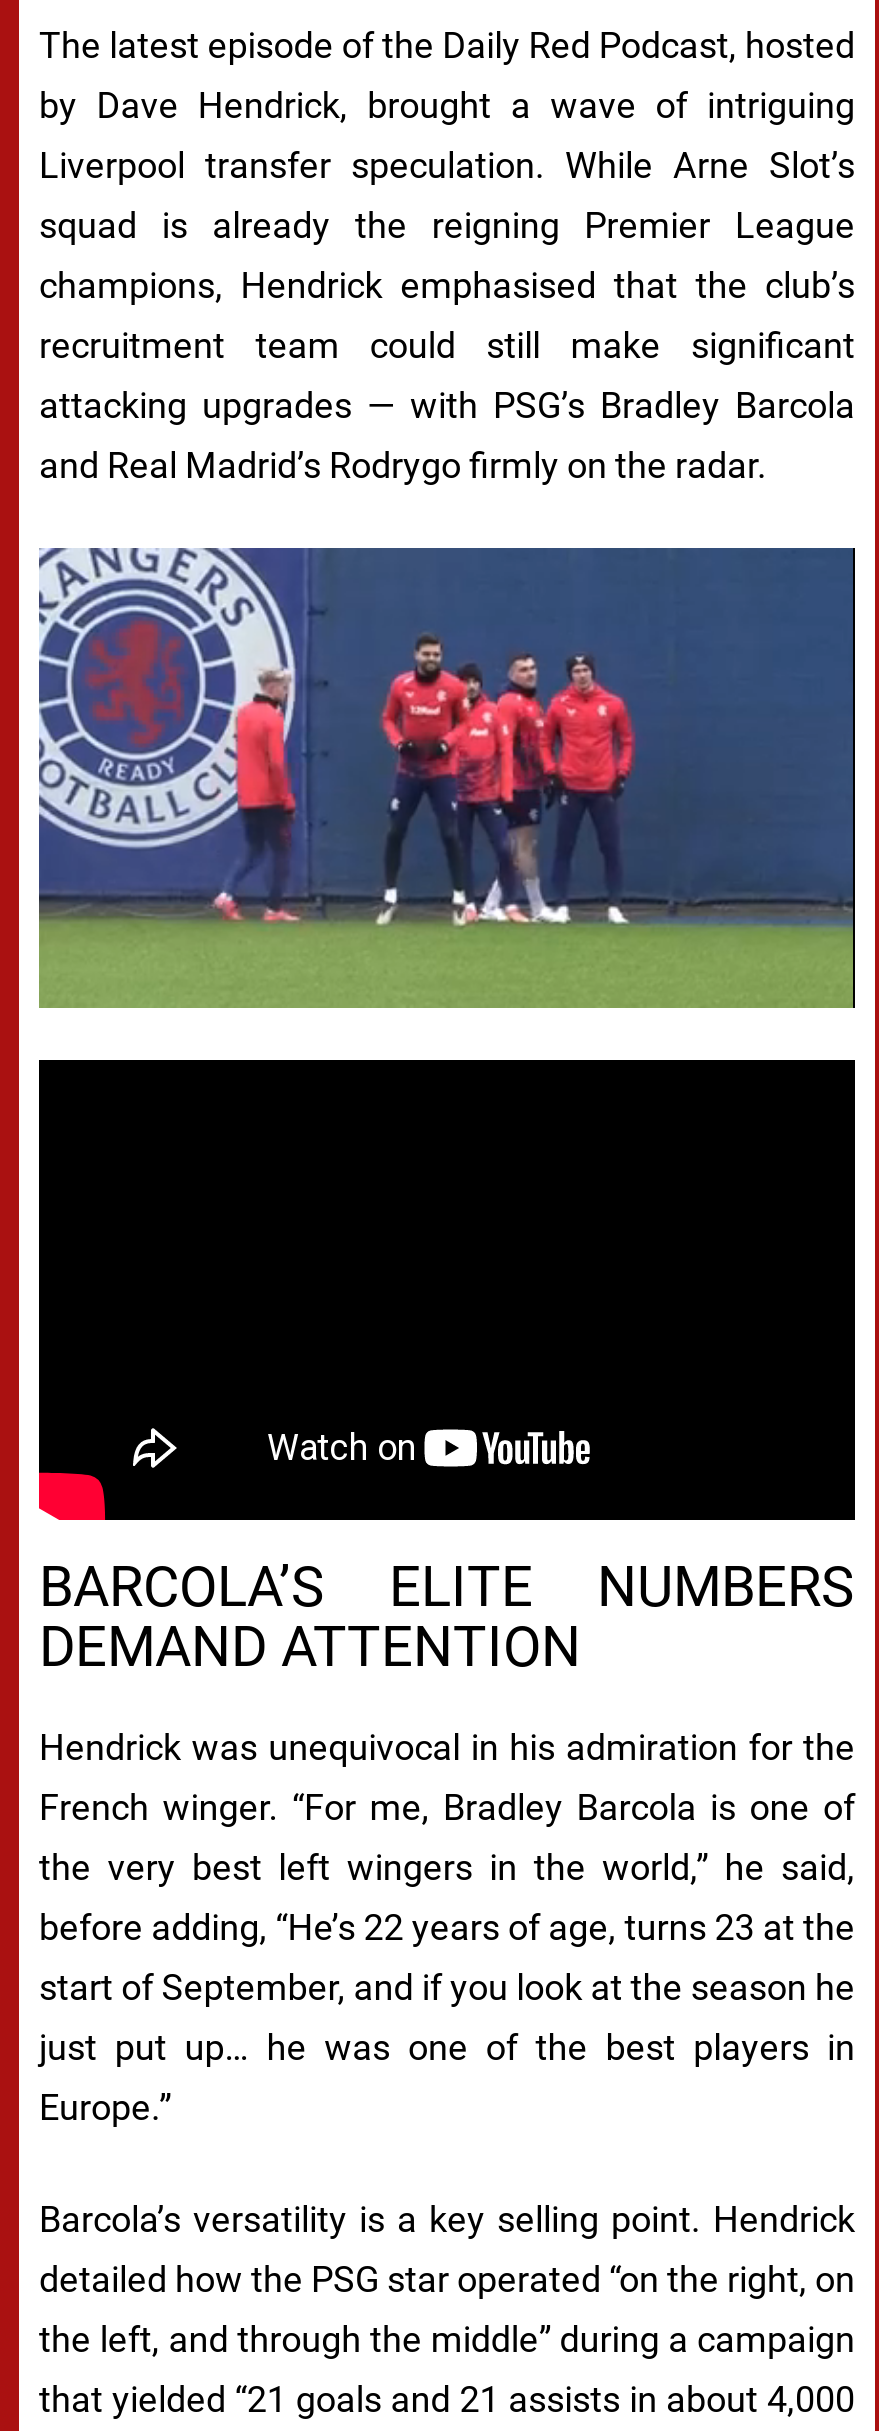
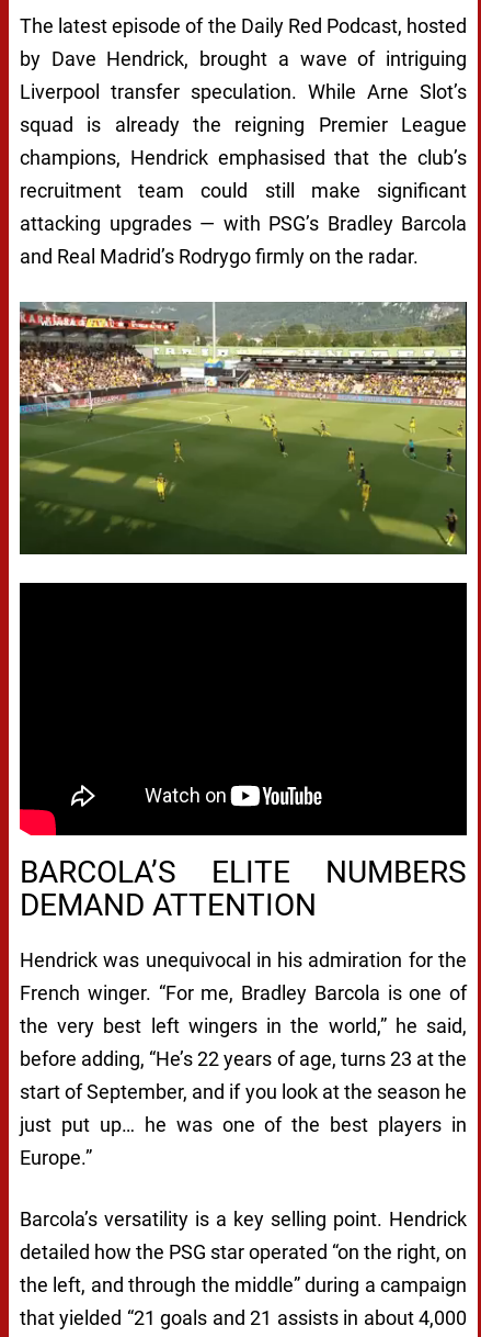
[37,548,855,1010] [image] -> [19,302,467,555] [image]

